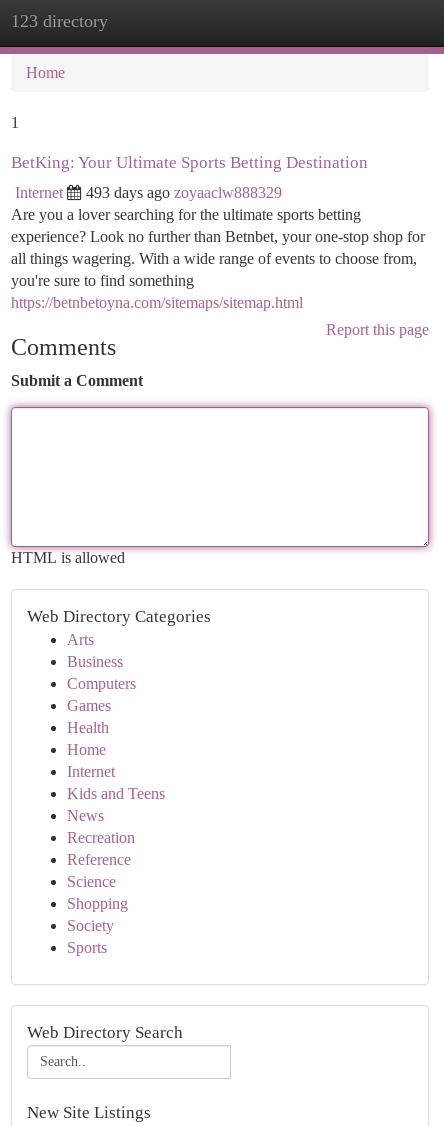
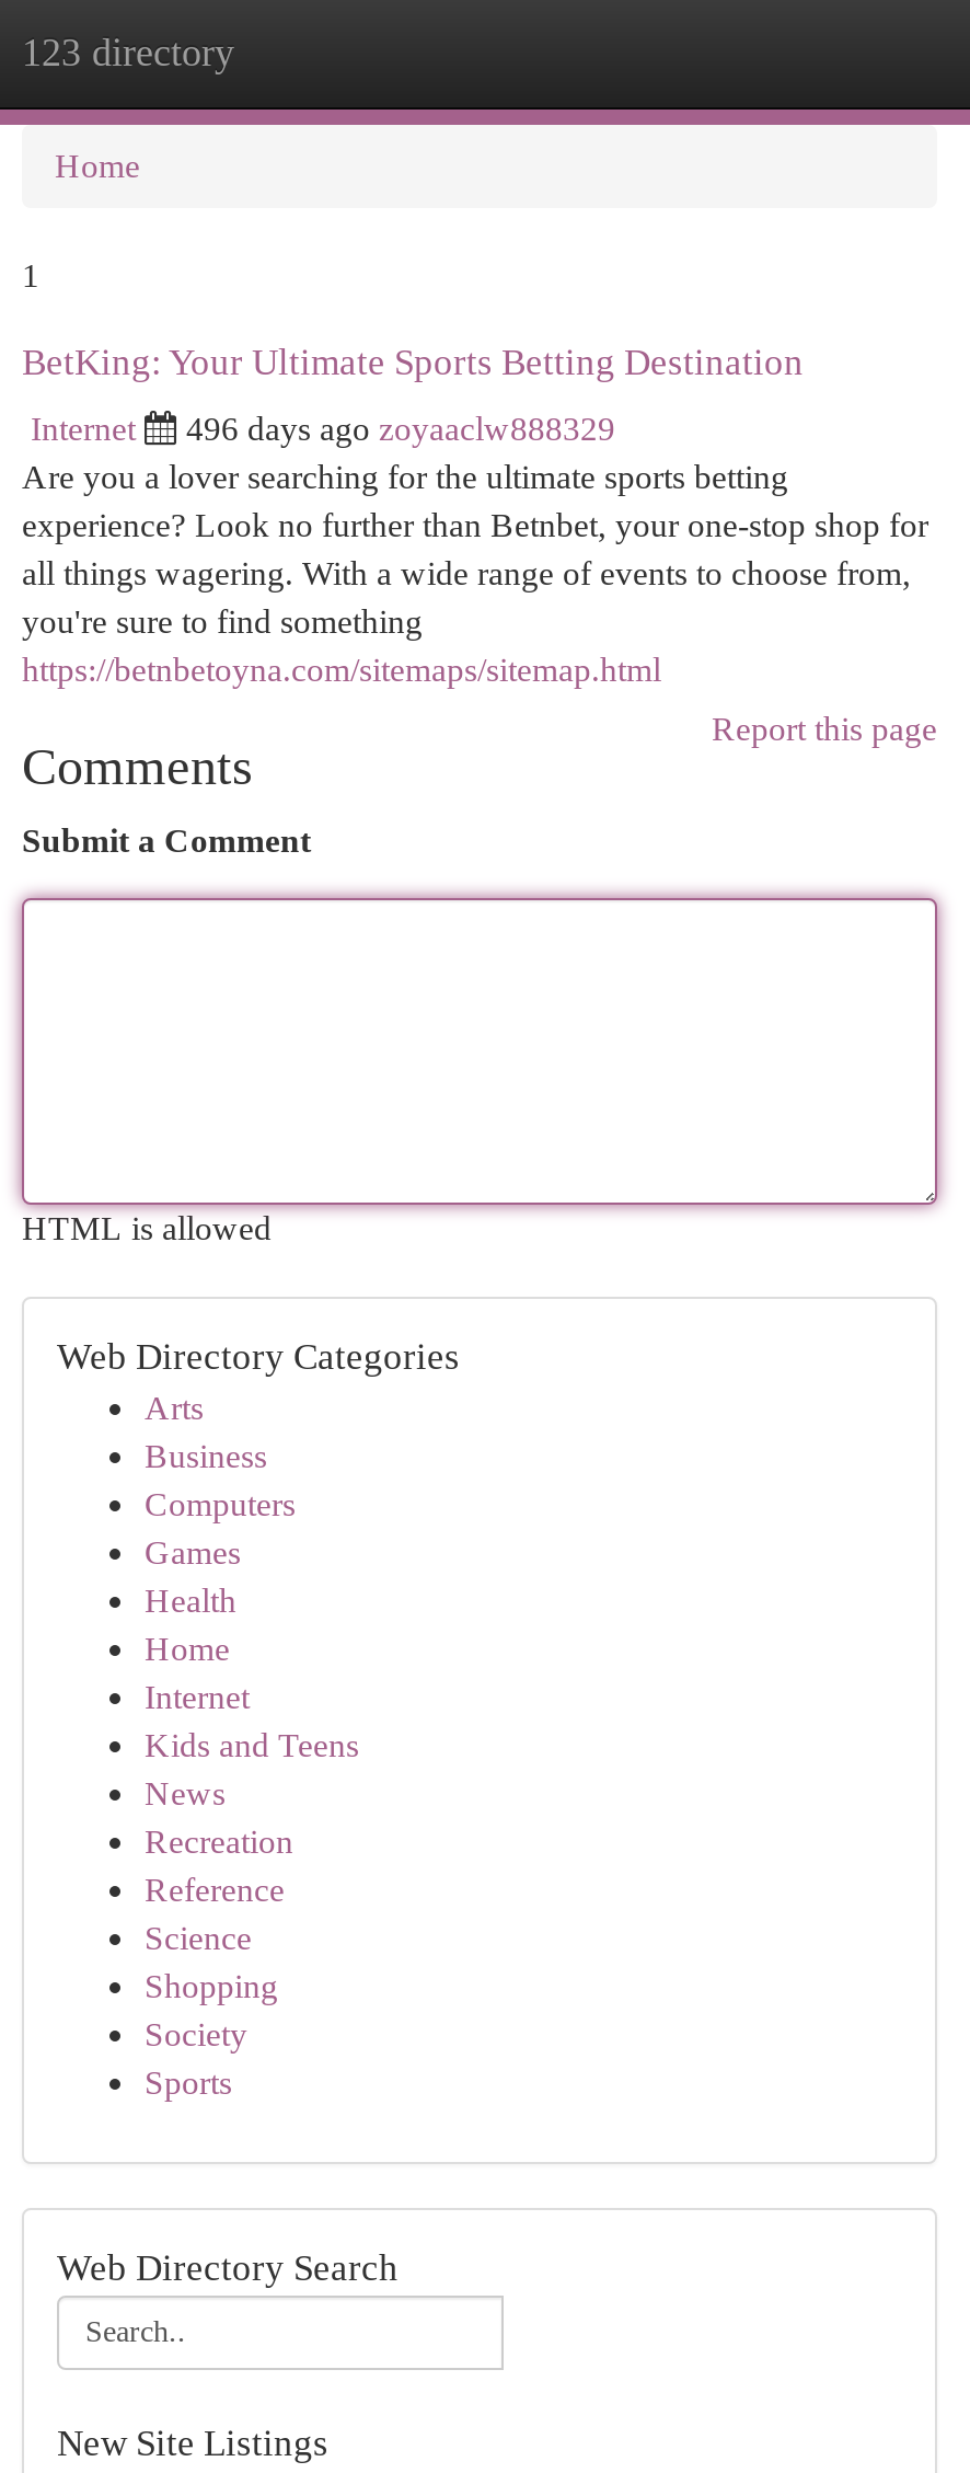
[86,184,282,201] 493 days ago zoyaaclw888329 -> [186,410,615,447] 496 days ago zoyaaclw888329

